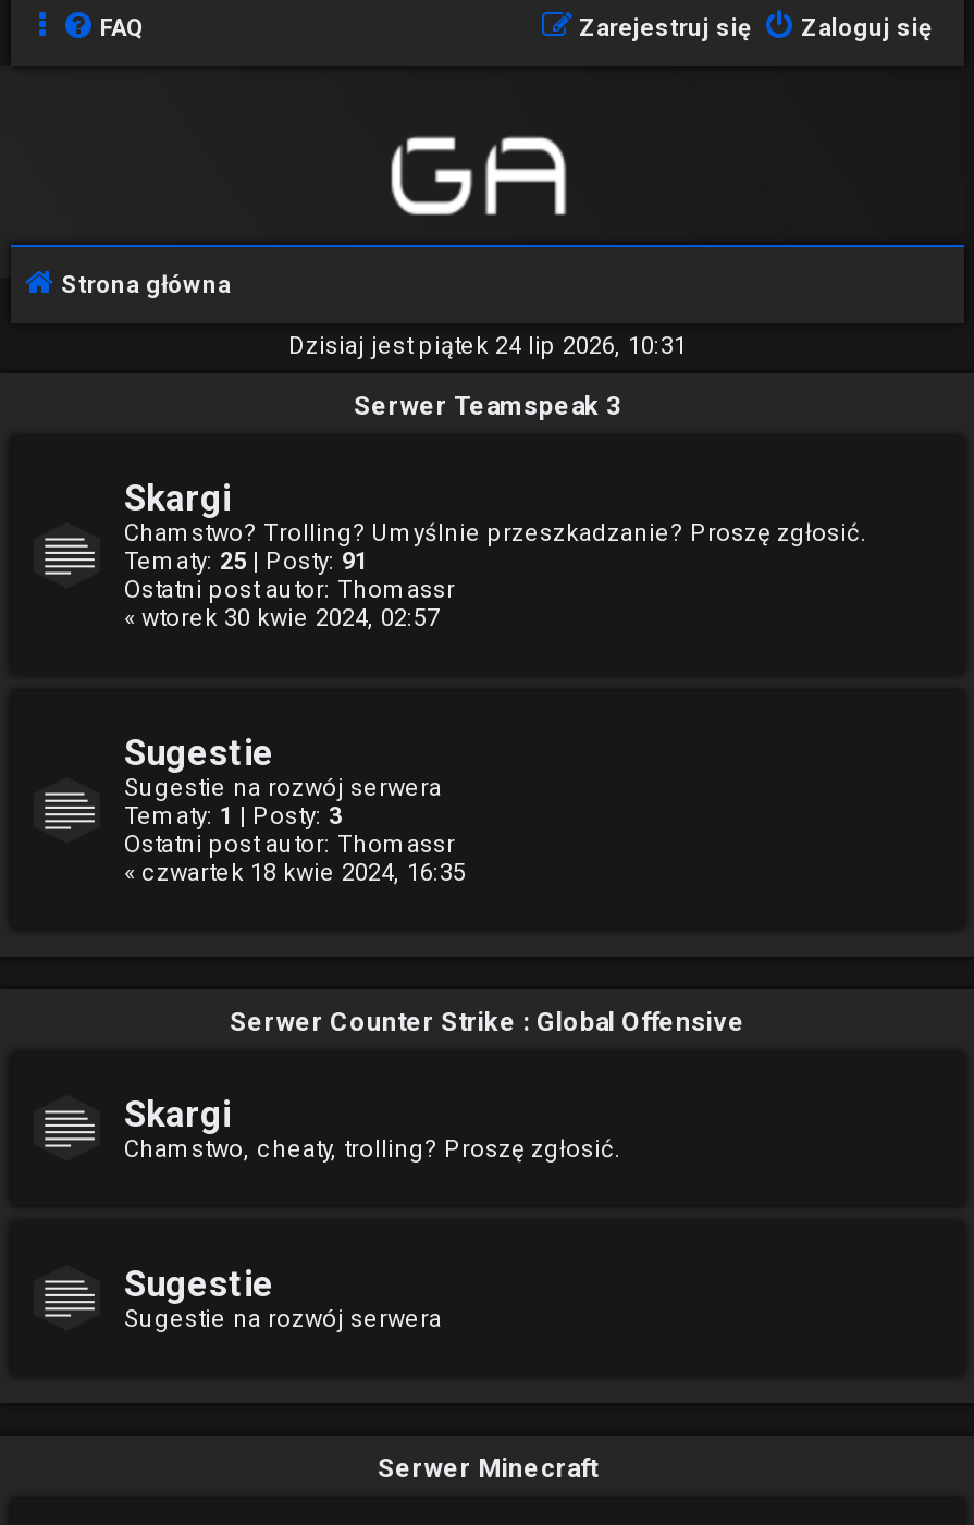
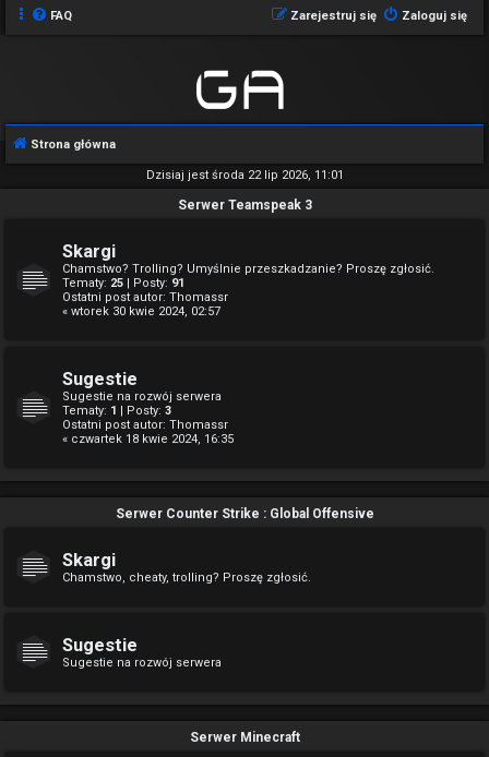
[288,332,687,360] Dzisiaj jest piątek 24 lip 2026, 10:31 -> [146,168,343,182] Dzisiaj jest środa 22 lip 2026, 11:01

